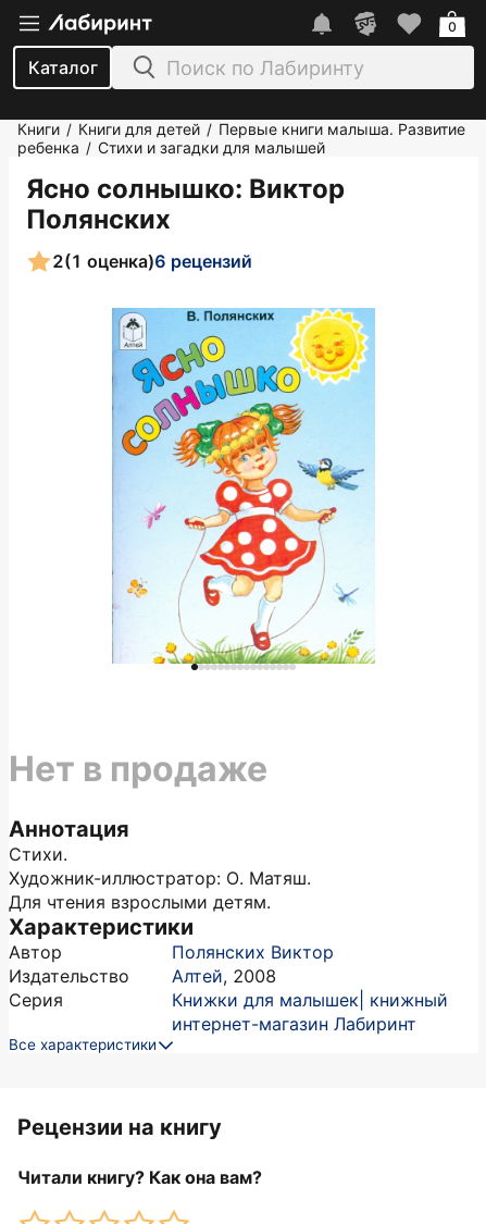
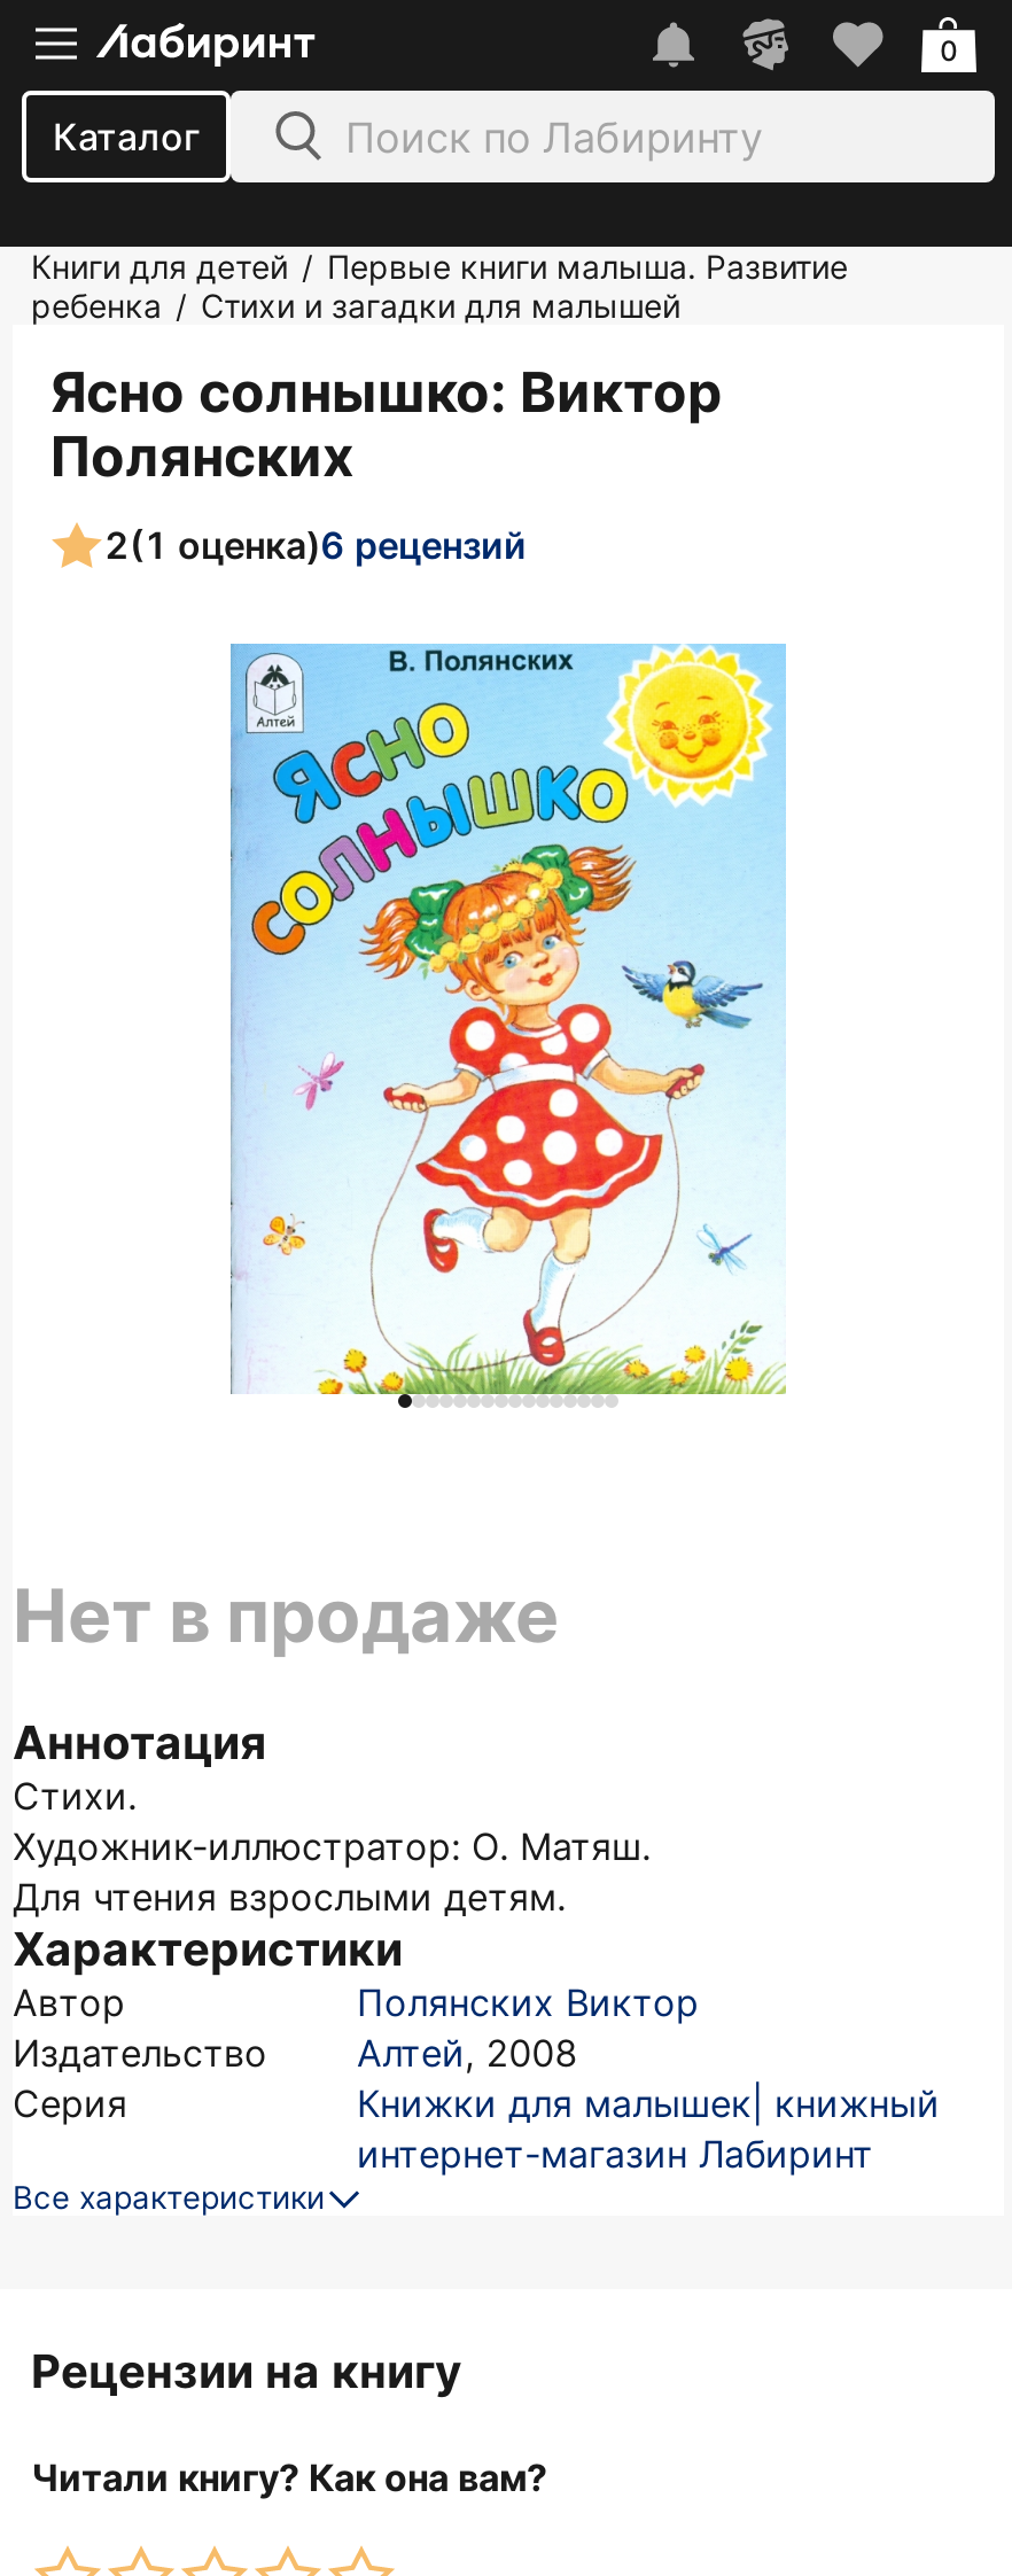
[17,120,465,138] Книги / Книги для детей / Первые книги малыша. Развитие -> [31,247,848,286] Книги для детей / Первые книги малыша. Развитие

